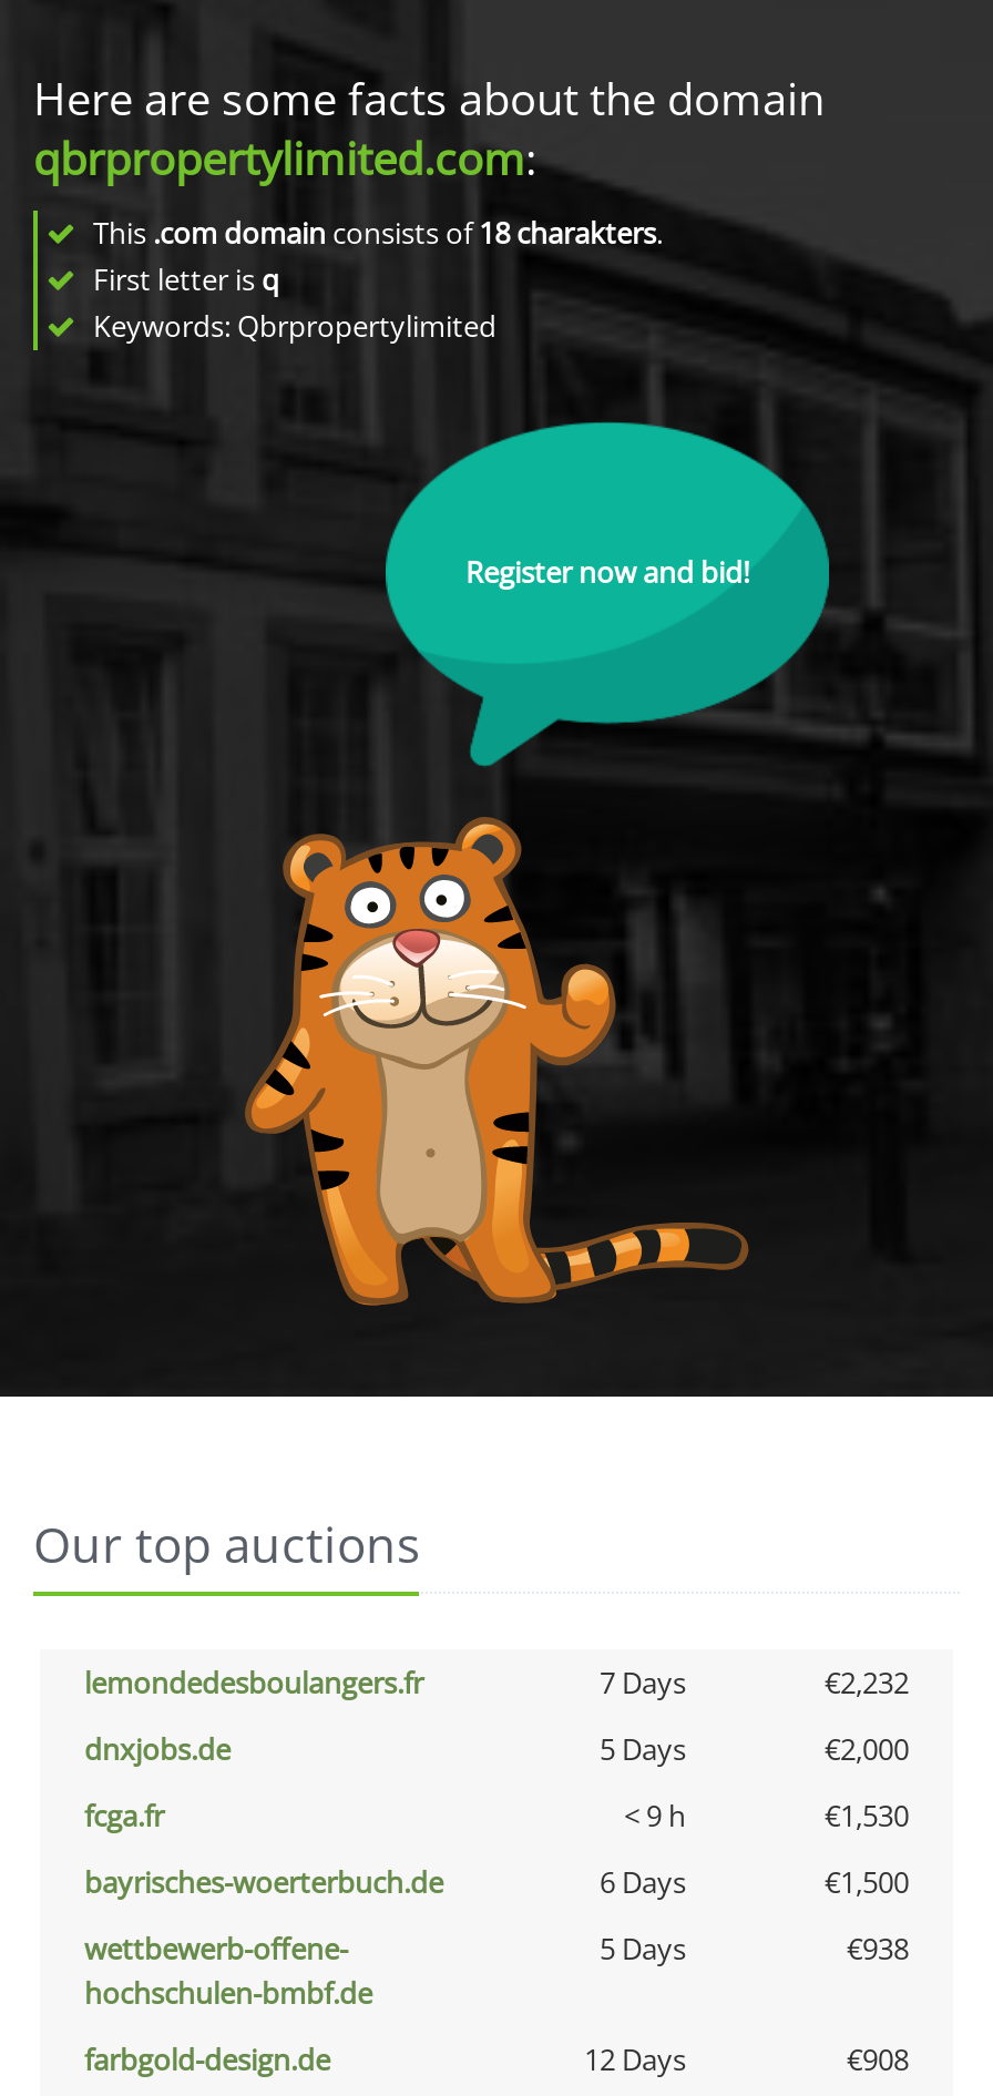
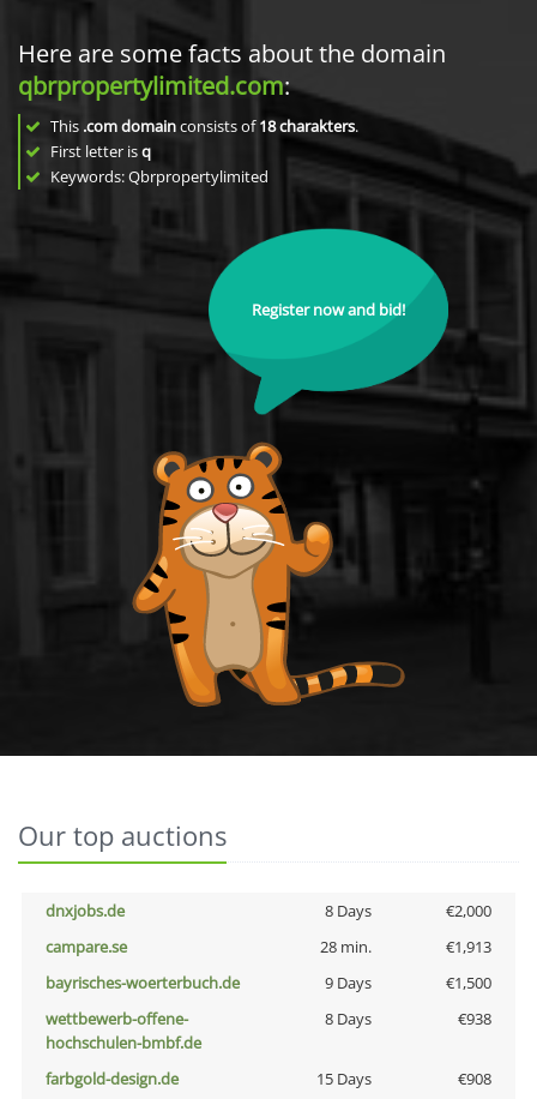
[84,1663,909,1703] lemondedesboulangers.fr | 7 Days | €2,232 -> none
[600,1729,686,1769] 5 Days -> [324,900,371,921] 8 Days
[84,1796,909,1836] fcga.fr | < 9 h | €1,530 -> [46,936,491,957] campare.se | 28 min. | €1,913
[600,1862,686,1902] 6 Days -> [324,972,371,993] 9 Days
[600,1929,686,1969] 5 Days -> [324,1008,371,1029] 8 Days
[584,2039,686,2079] 12 Days -> [316,1068,371,1089] 15 Days

